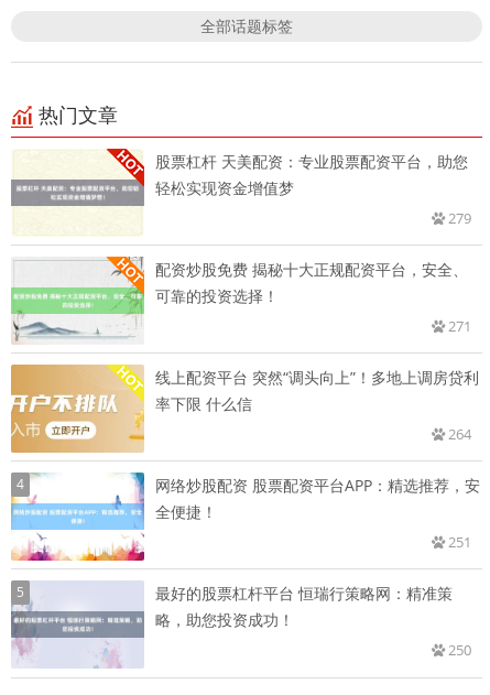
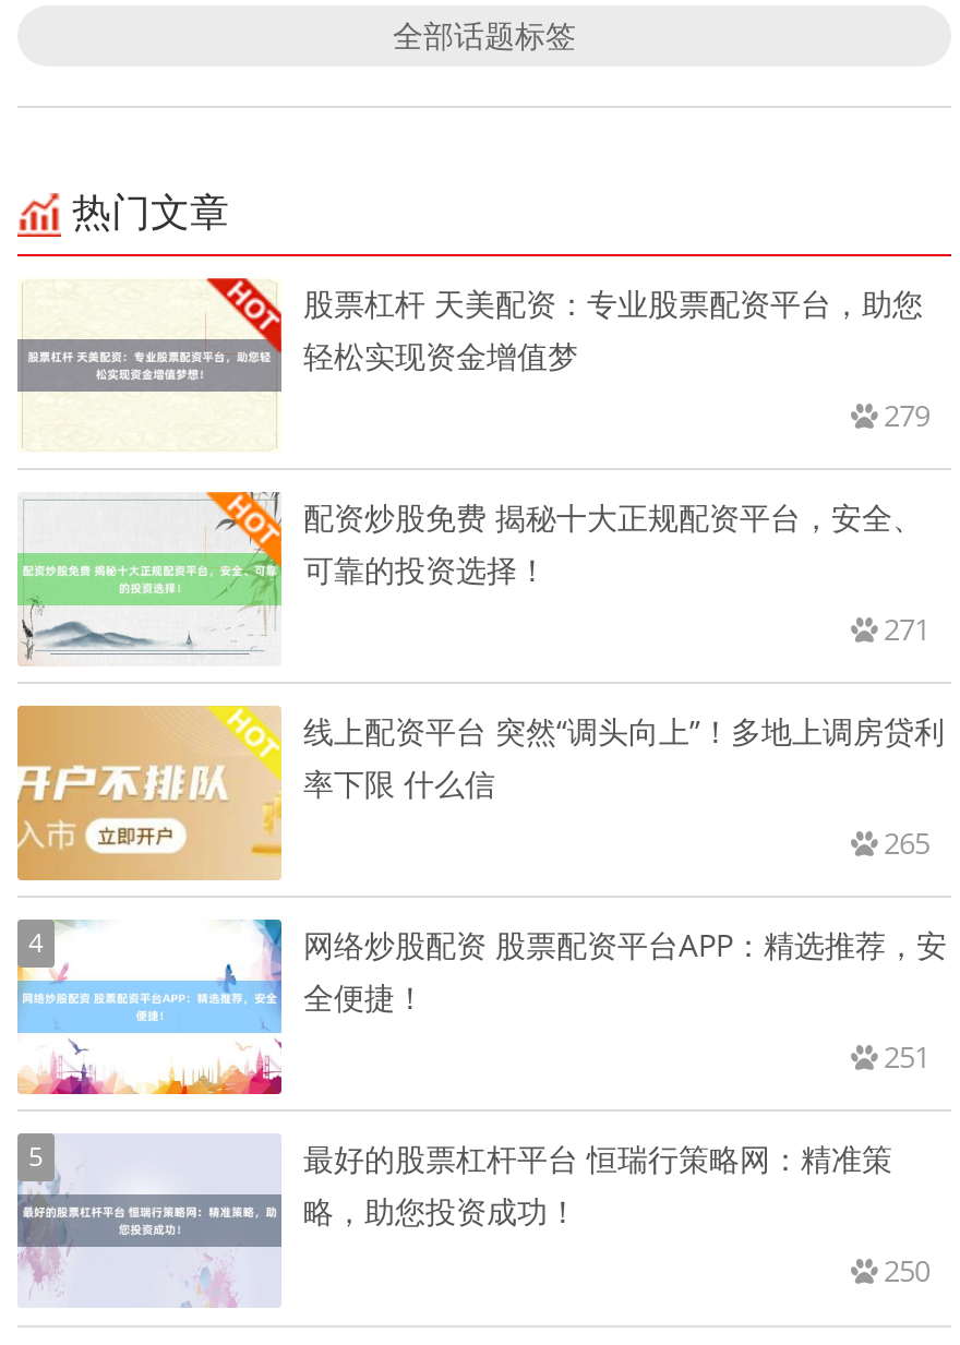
[448,424,471,444] 264 -> [884,824,929,863] 265

